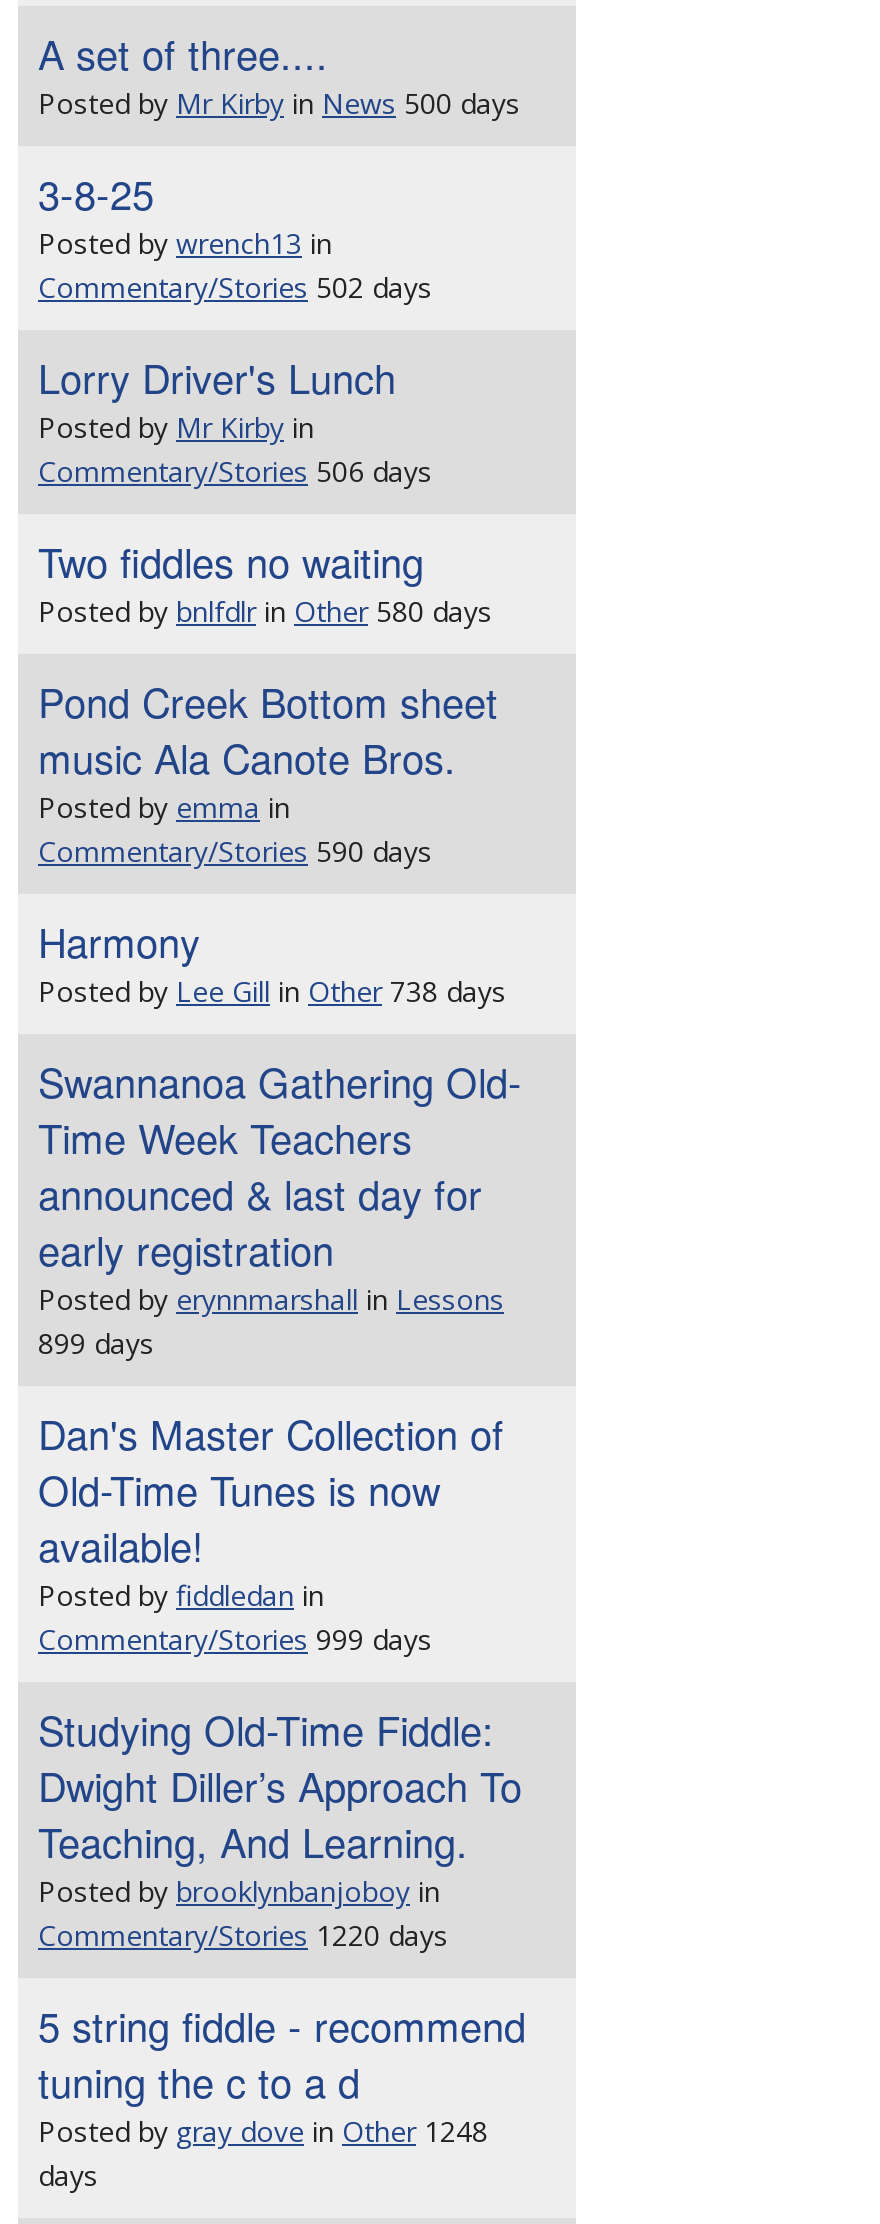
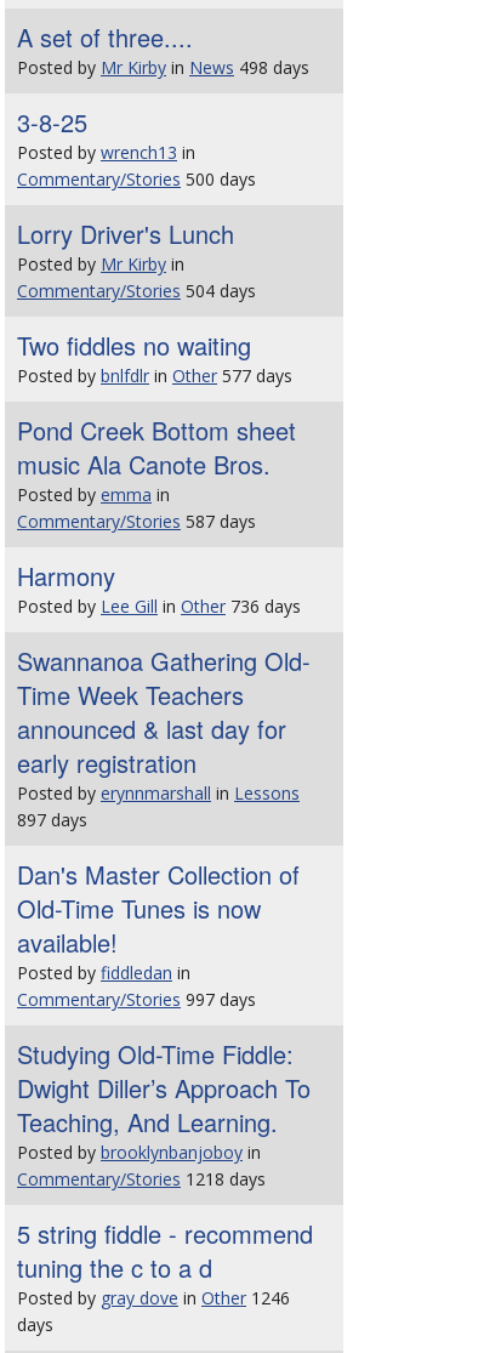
[38,84,520,122] Posted by Mr Kirby in News 500 days -> [17,56,309,79] Posted by Mr Kirby in News 498 days
[38,268,432,306] Commentary/Stories 502 days -> [17,167,256,191] Commentary/Stories 500 days
[38,452,432,490] Commentary/Stories 506 days -> [17,279,256,302] Commentary/Stories 504 days
[38,592,492,630] Posted by bnlfdlr in Other 580 days -> [17,364,292,387] Posted by bnlfdlr in Other 577 days
[38,832,432,870] Commentary/Stories 590 days -> [17,510,256,533] Commentary/Stories 587 days
[38,972,506,1010] Posted by Lee Gill in Other 738 days -> [17,595,301,618] Posted by Lee Gill in Other 736 days
[38,1324,154,1362] 899 days -> [17,808,87,831] 897 days
[38,1620,432,1658] Commentary/Stories 999 days -> [17,988,256,1011] Commentary/Stories 997 days
[38,1916,448,1954] Commentary/Stories 1220 days -> [17,1167,266,1190] Commentary/Stories 1218 days
[38,2112,488,2150] Posted by gray dove in Other 1248 -> [17,1286,290,1309] Posted by gray dove in Other 1246

